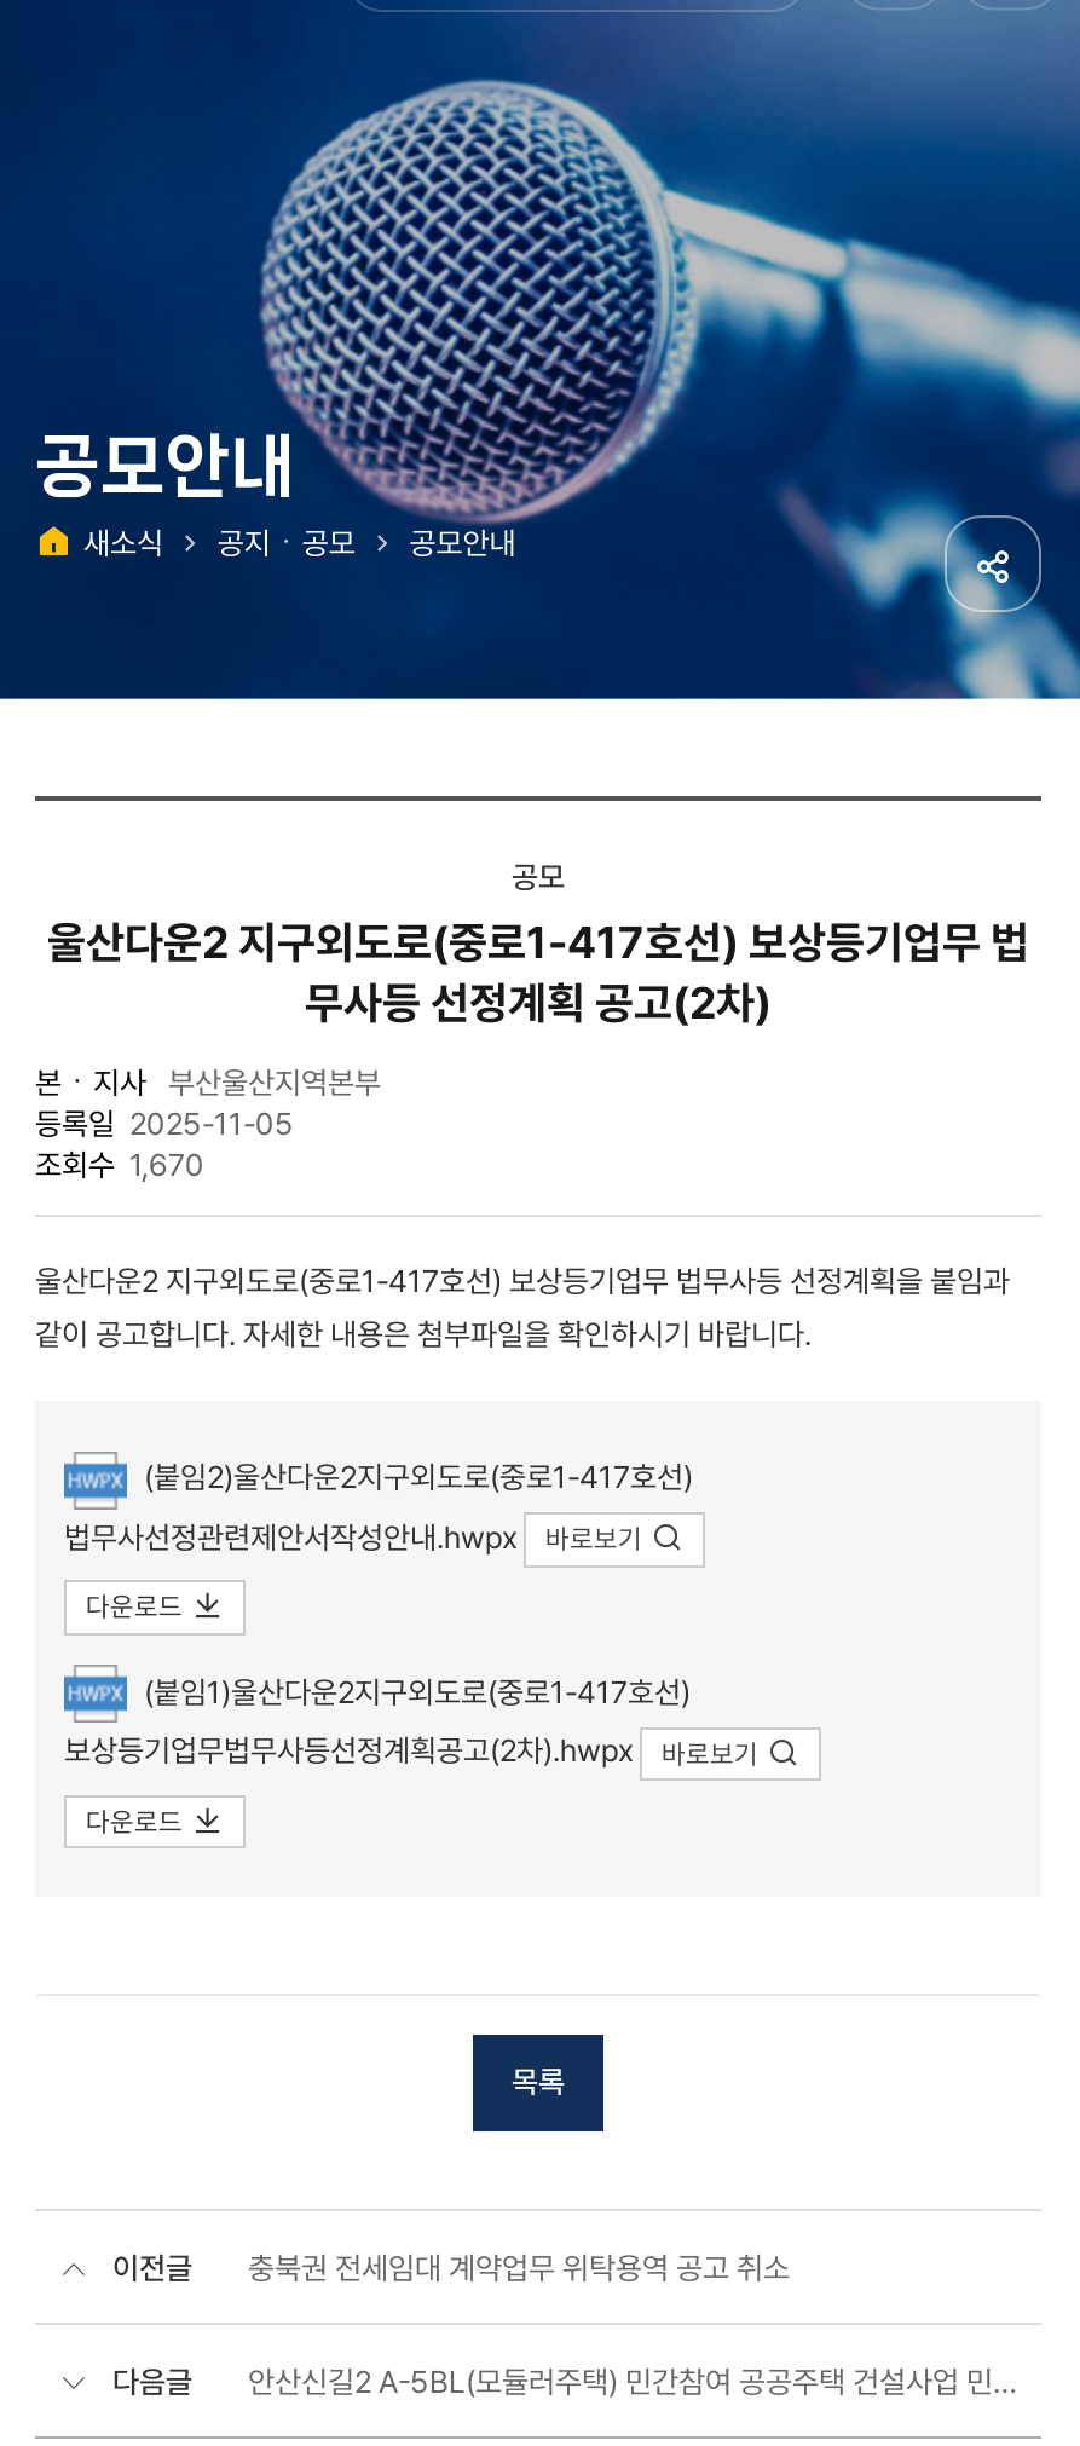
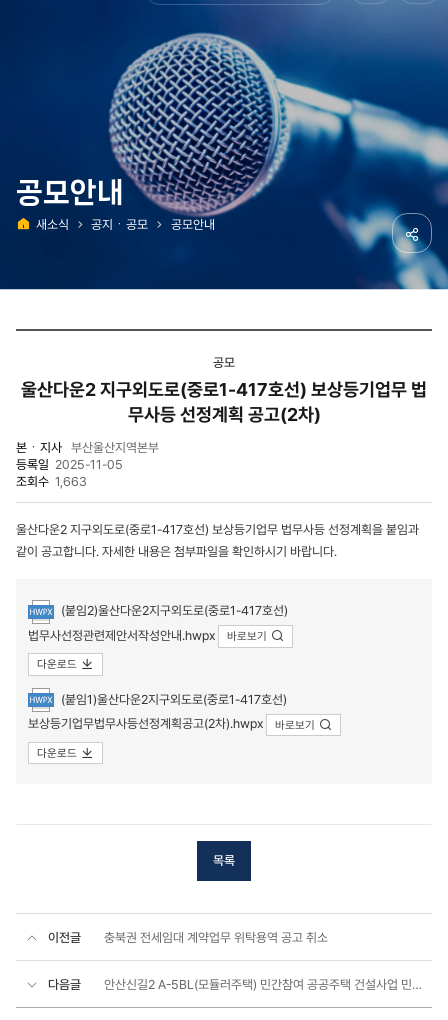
[35,1147,204,1184] 조회수 1,670 -> [16,474,87,489] 조회수 1,663

